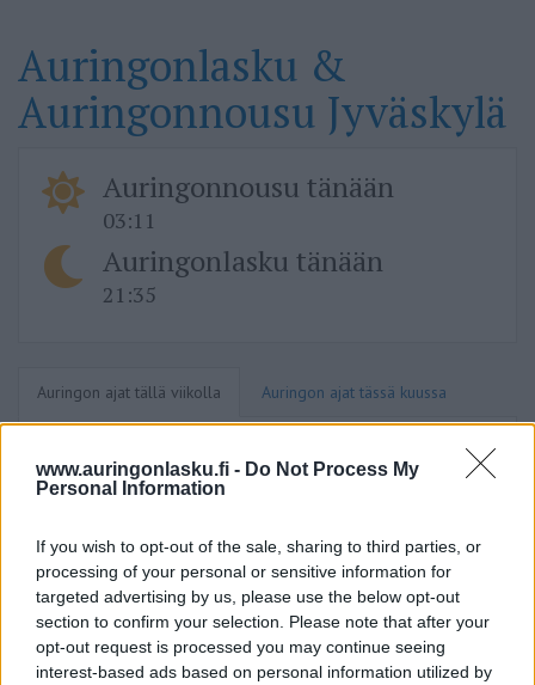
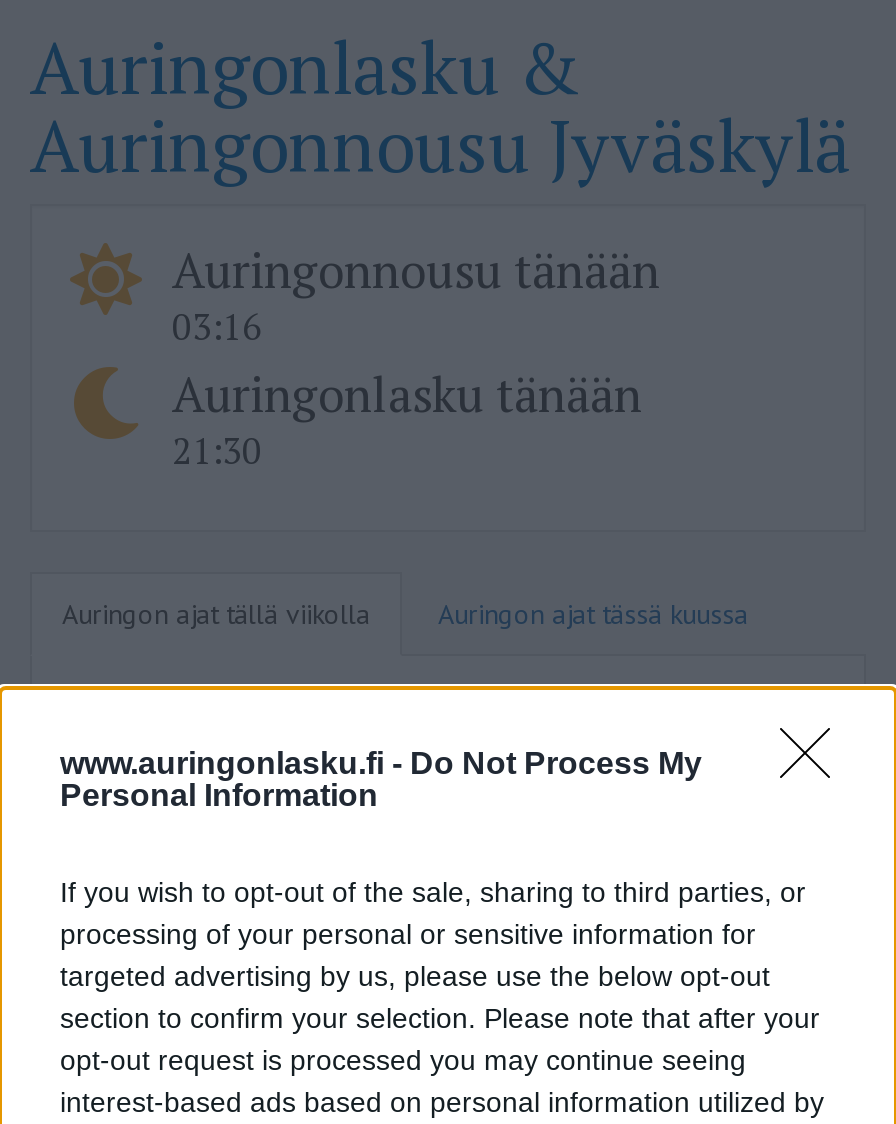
[103,206,156,234] 03:11 -> [172,302,262,350] 03:16
[103,280,156,308] 21:35 -> [172,426,262,474] 21:30

